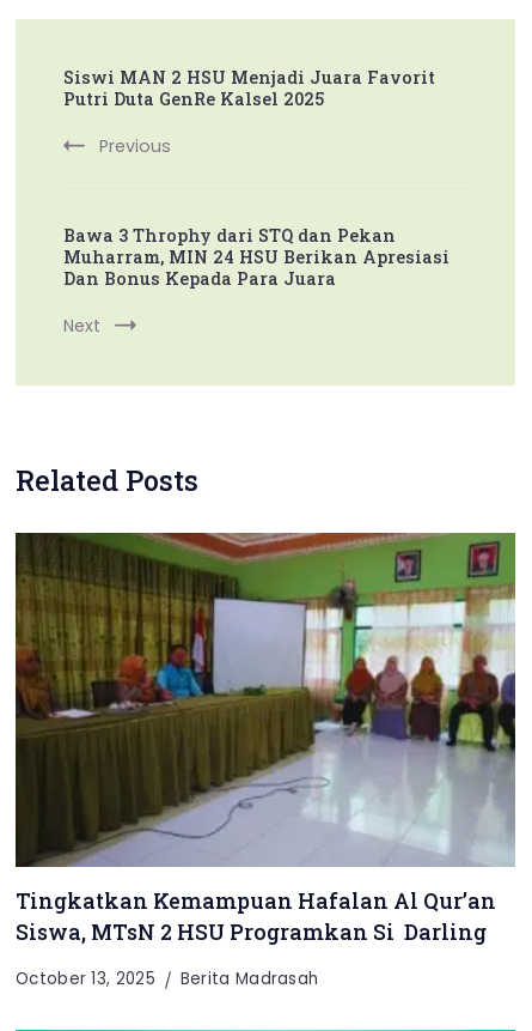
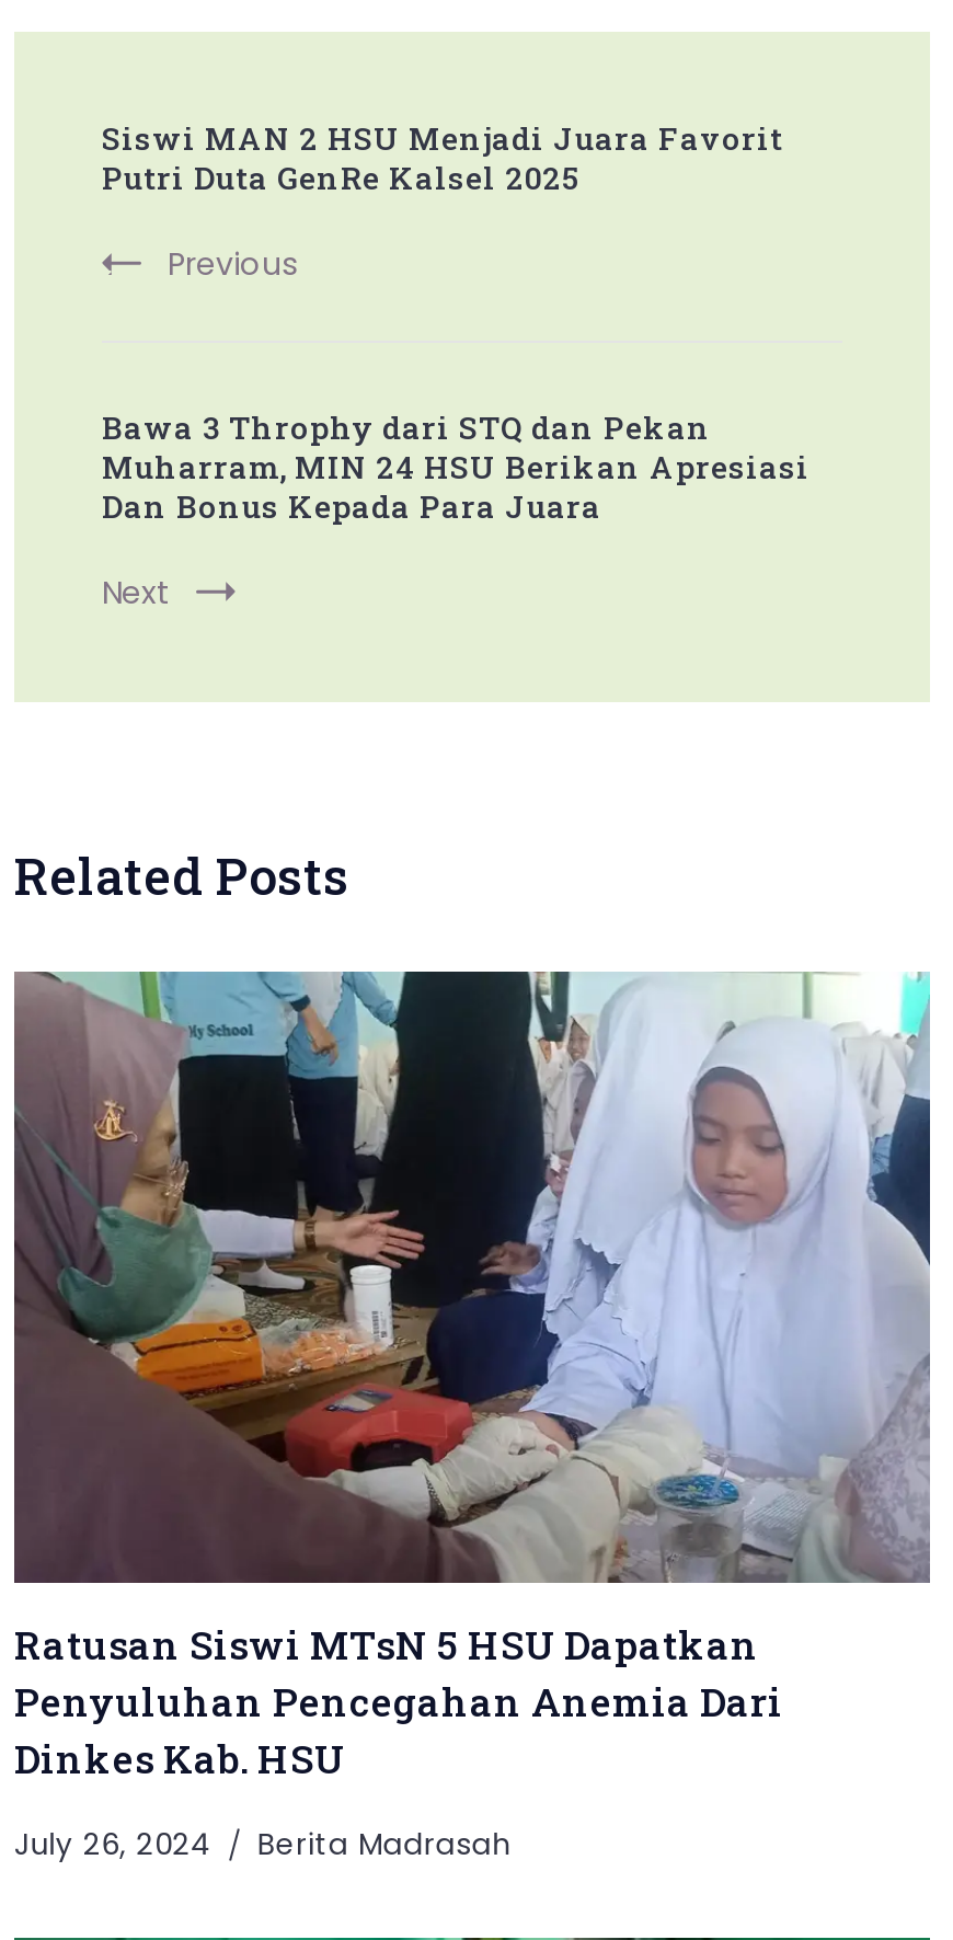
[16,532,515,946] [image] | Tingkatkan Kemampuan Hafalan Al Qur’an | Siswa, MTsN 2 HSU Programkan Si Darling -> [12,969,932,1784] [image] | Ratusan Siswi MTsN 5 HSU Dapatkan | Penyuluhan Pencegahan Anemia Dari | Dinkes Kab. HSU
[16,967,318,990] October 13, 2025 Berita Madrasah -> [14,1823,510,1865] July 26, 2024 Berita Madrasah

